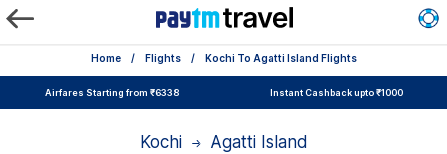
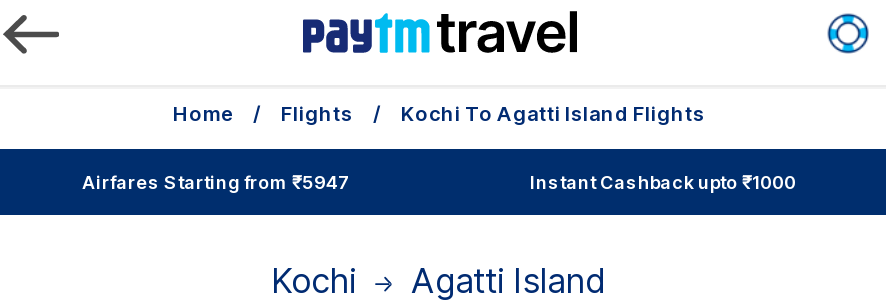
[44,87,179,98] Airfares Starting from ₹6338 -> [82,171,348,193] Airfares Starting from ₹5947

